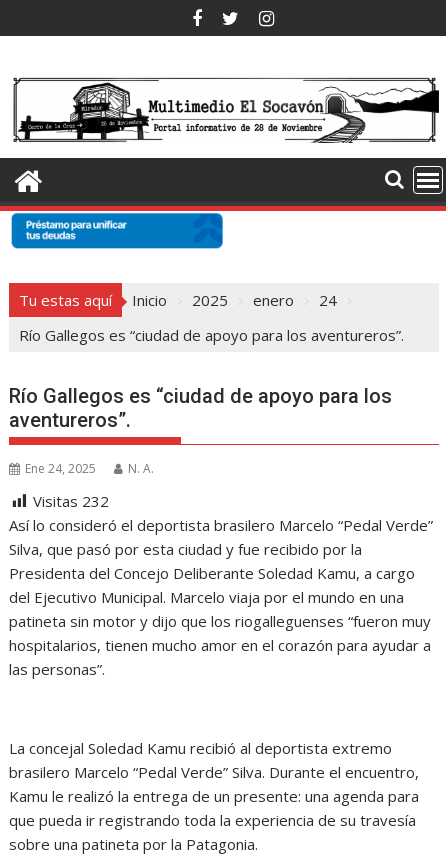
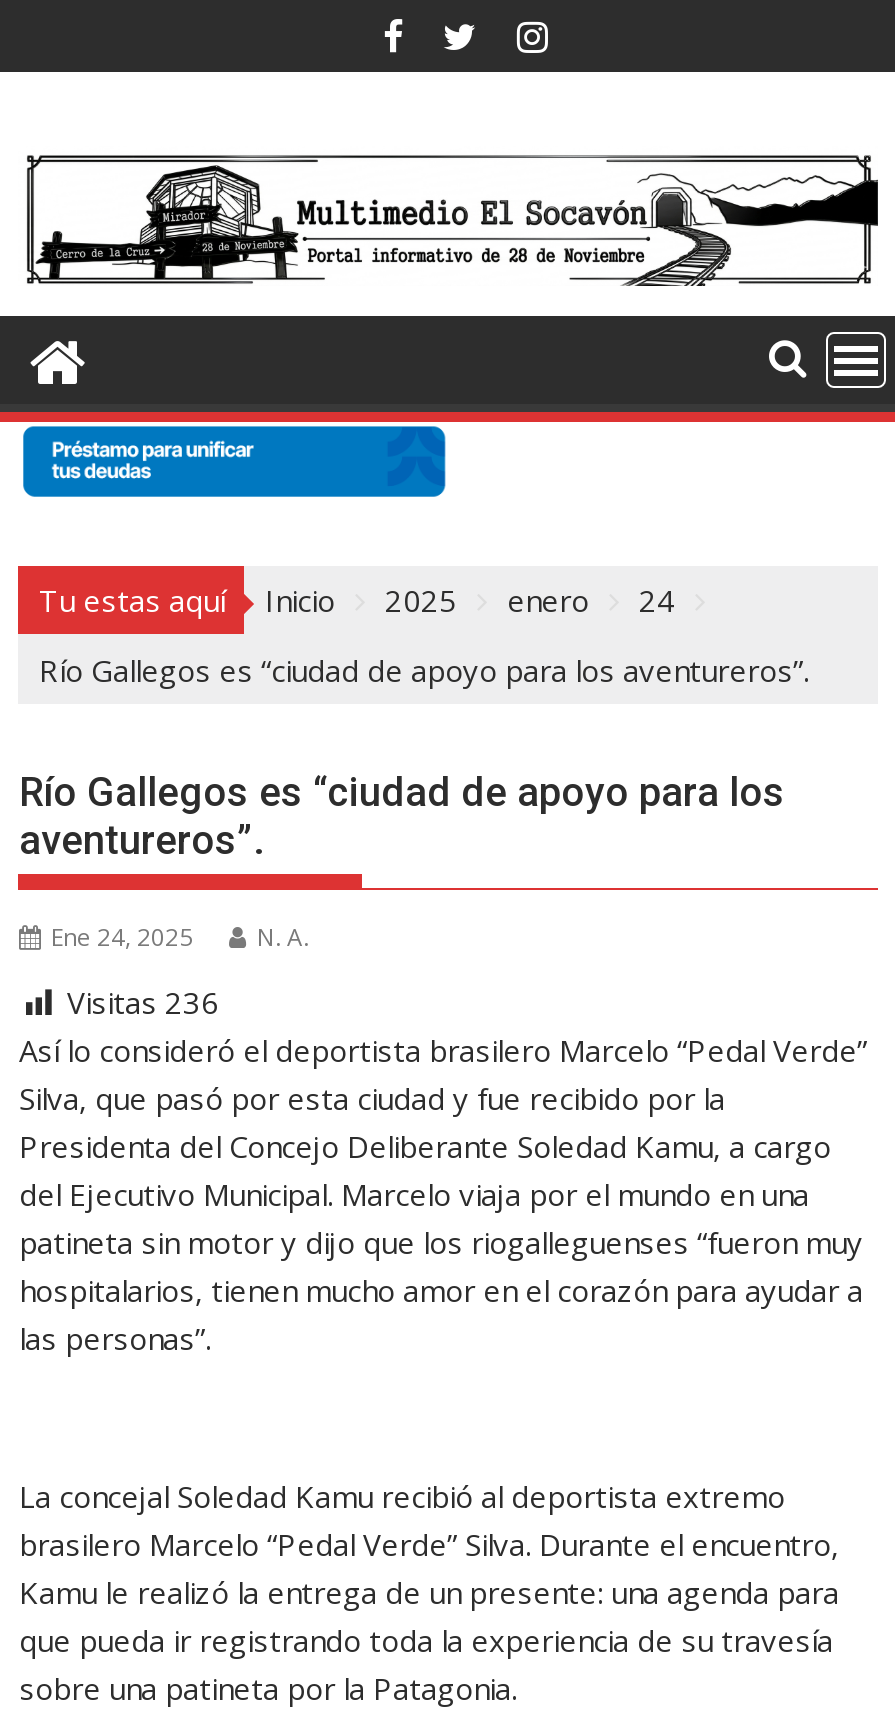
[33,491,109,511] Visitas 232 -> [67,982,219,1022] Visitas 236

